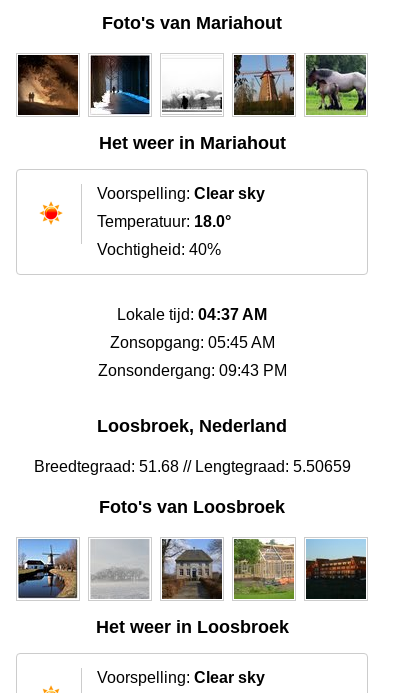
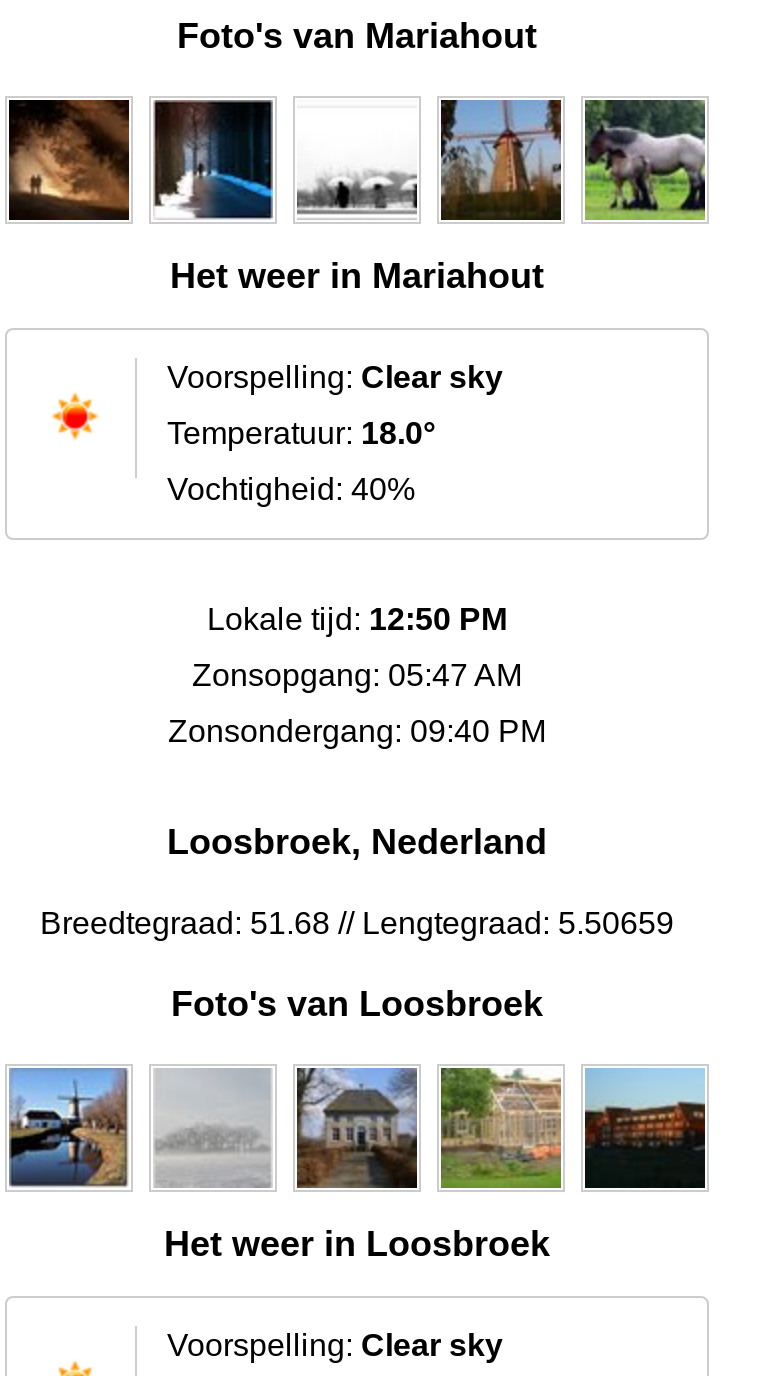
[117,306,267,323] Lokale tijd: 04:37 AM -> [207,603,507,637] Lokale tijd: 12:50 PM
[109,334,274,351] Zonsopgang: 05:45 AM -> [192,659,522,693] Zonsopgang: 05:47 AM
[97,362,286,379] Zonsondergang: 09:43 PM -> [168,715,546,749] Zonsondergang: 09:40 PM

